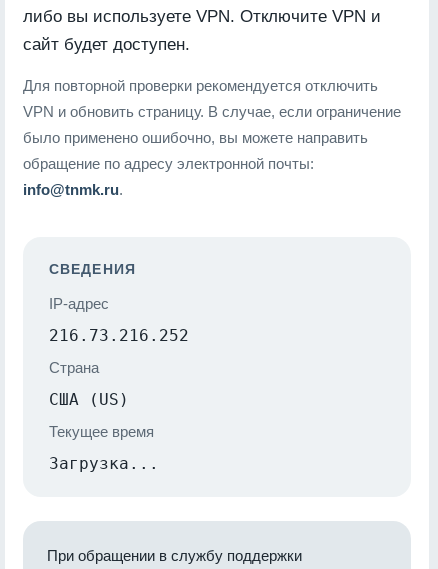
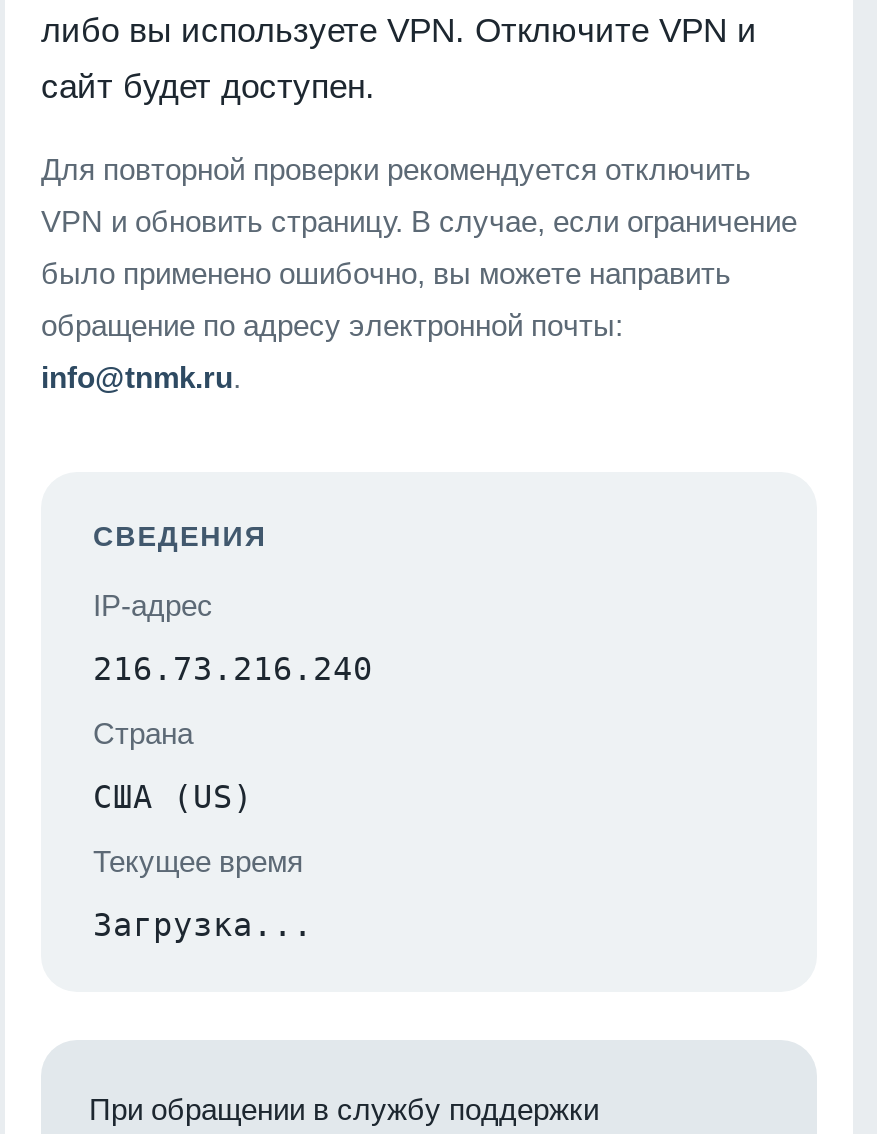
[49,325,189,344] 216.73.216.252 -> [93,649,373,687] 216.73.216.240

